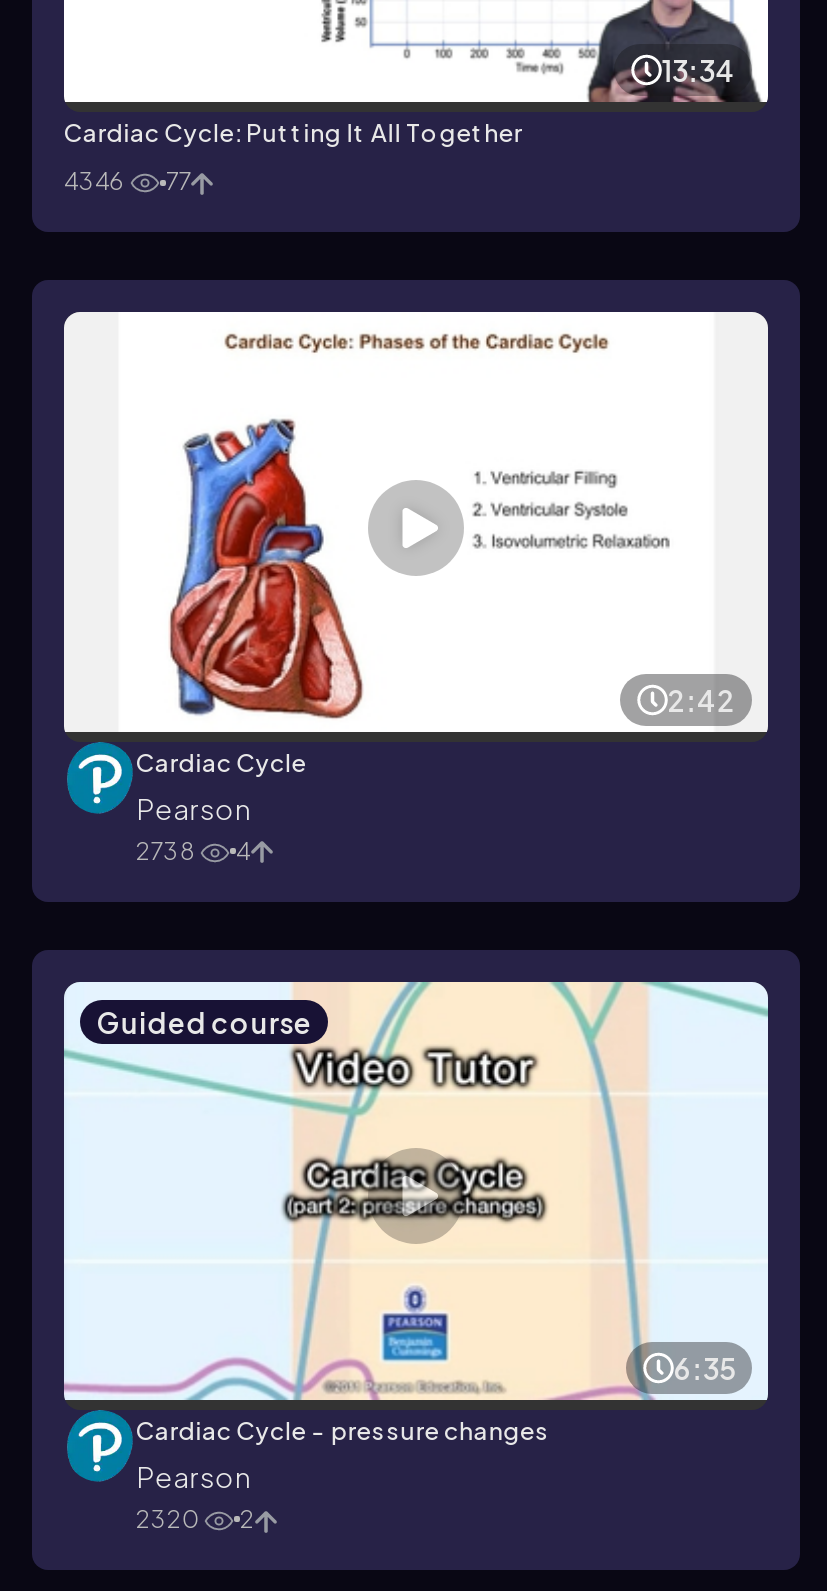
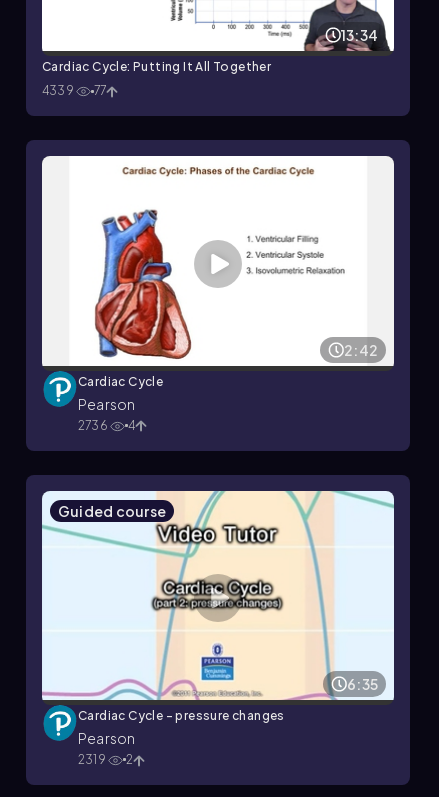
[64,167,191,197] 4346 77 -> [42,83,106,98] 4339 77
[136,835,250,865] 2738 4 -> [78,418,135,433] 2736 4
[136,1504,254,1534] 2320 2 -> [78,752,133,767] 2319 2

